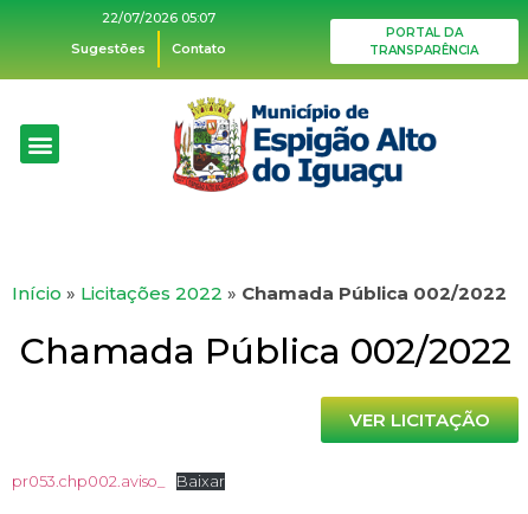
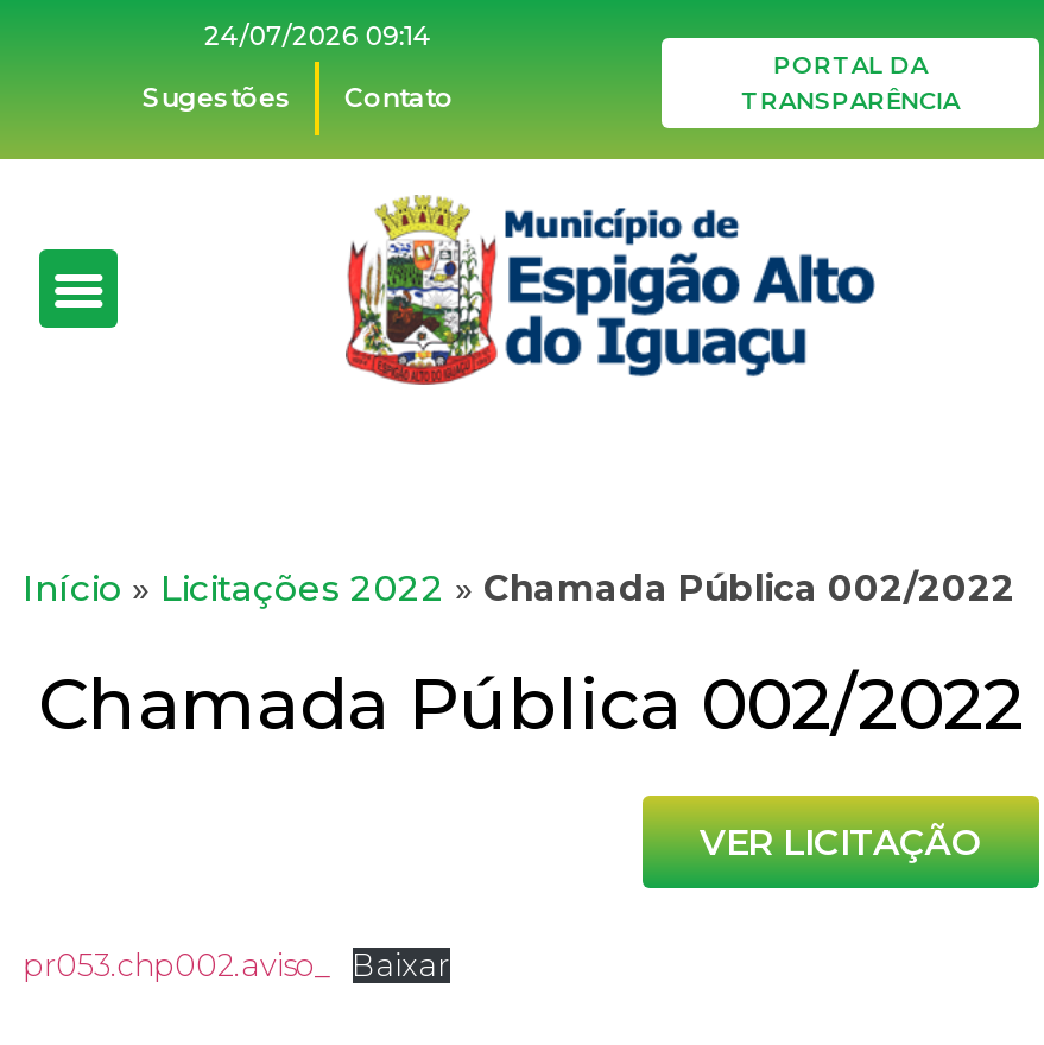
[102,9,216,26] 22/07/2026 05:07 -> [204,19,432,52] 24/07/2026 09:14

